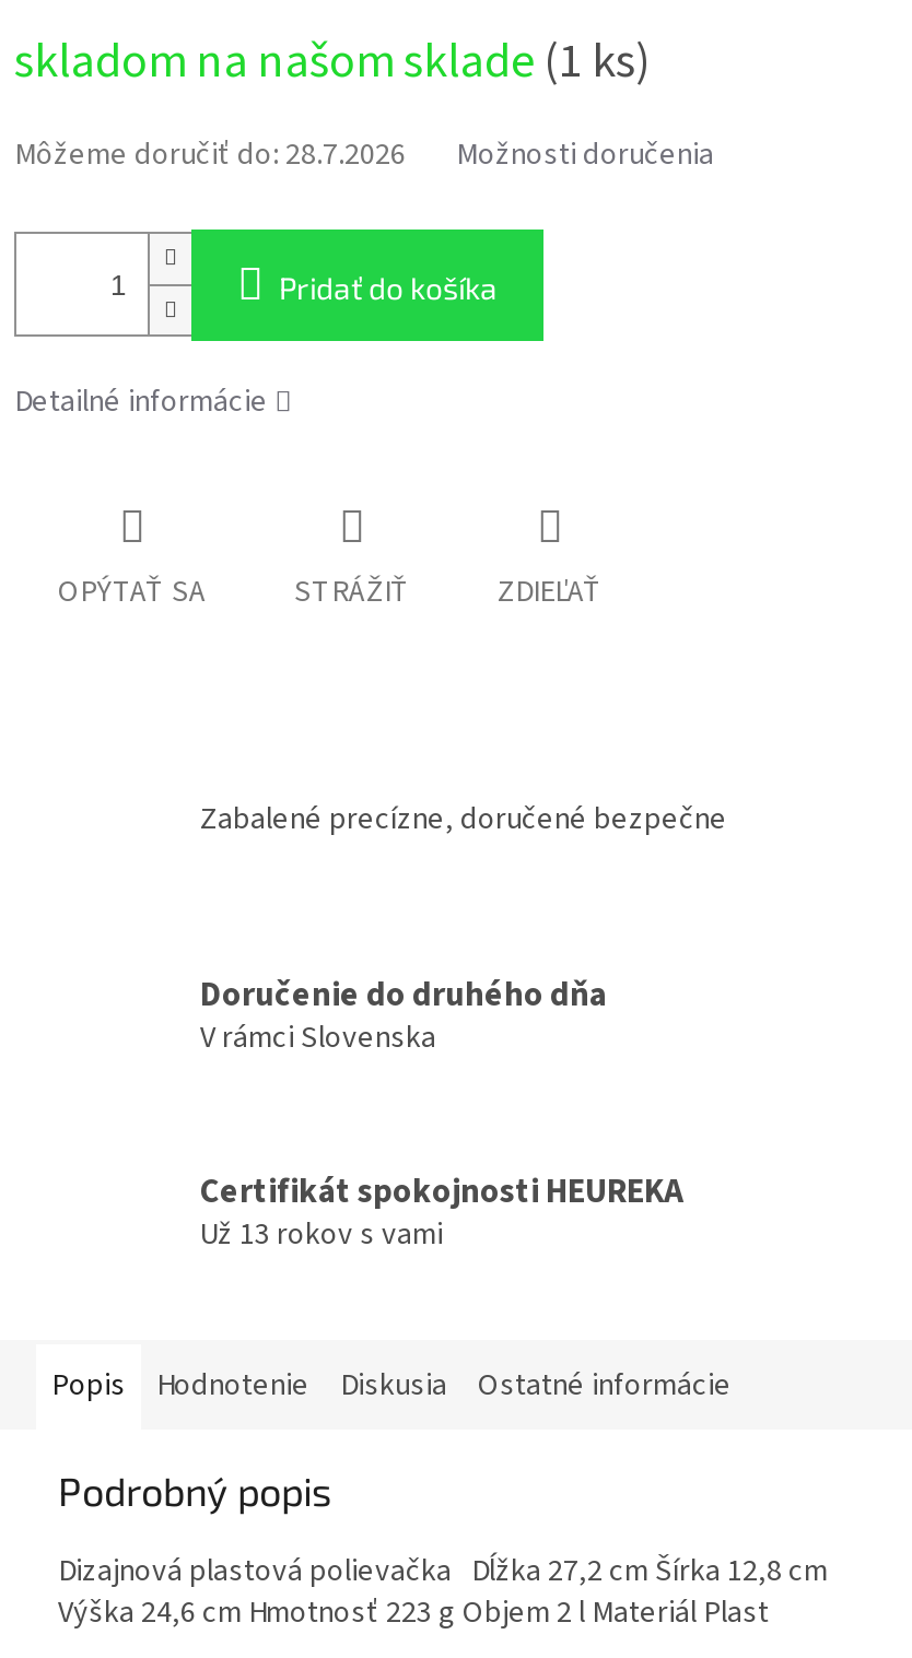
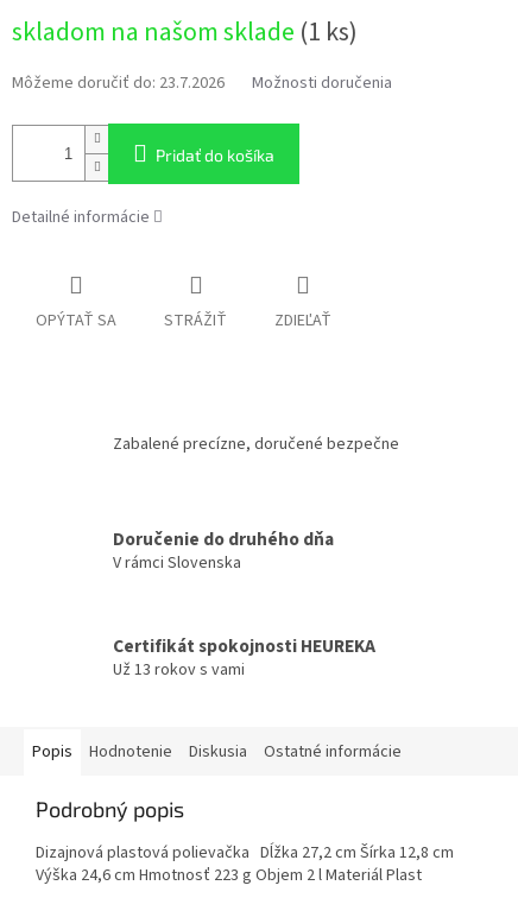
[14,133,406,177] Môžeme doručiť do: 28.7.2026 -> [12,71,225,95] Môžeme doručiť do: 23.7.2026

